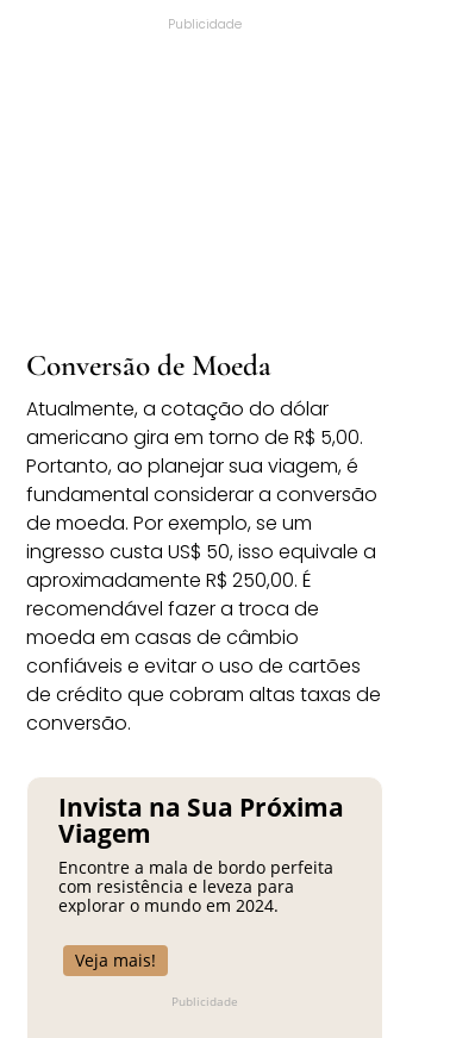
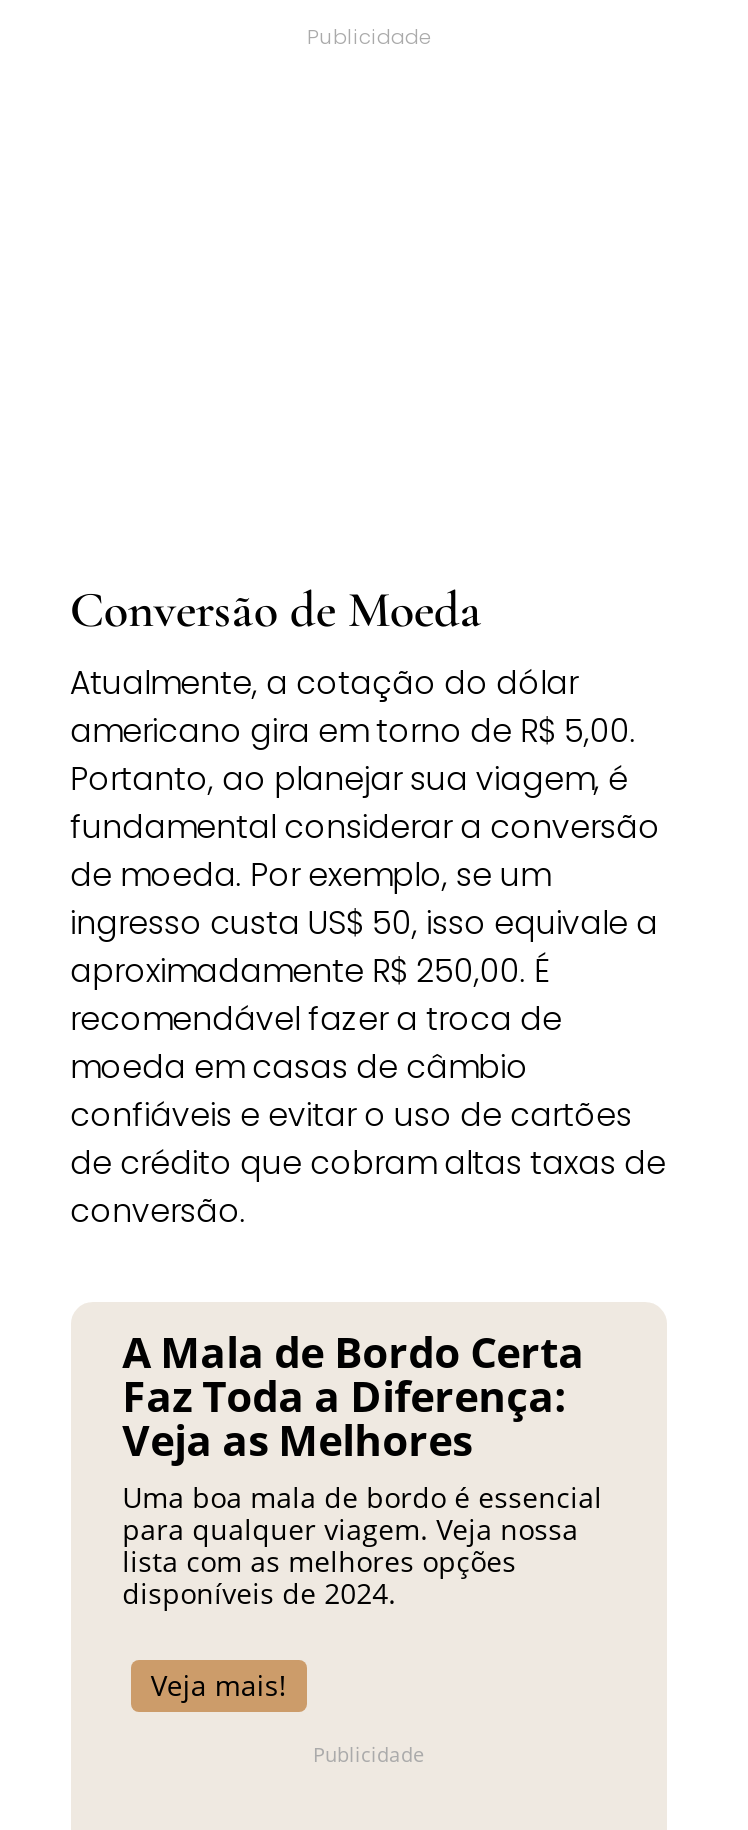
[58,791,344,917] Invista na Sua Próxima | Viagem | Encontre a mala de bordo perfeita | com resistência e leveza para | explorar o mundo em 2024. -> [122,1324,602,1612] A Mala de Bordo Certa | Faz Toda a Diferença: | Veja as Melhores | Uma boa mala de bordo é essencial | para qualquer viagem. Veja nossa | lista com as melhores opções | disponíveis de 2024.

